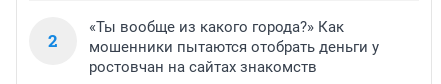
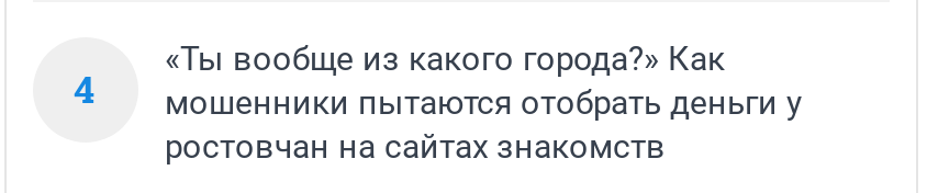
[48,29,379,56] 2 мошенники пытаются отобрать деньги у -> [74,63,802,122] 4 мошенники пытаются отобрать деньги у

